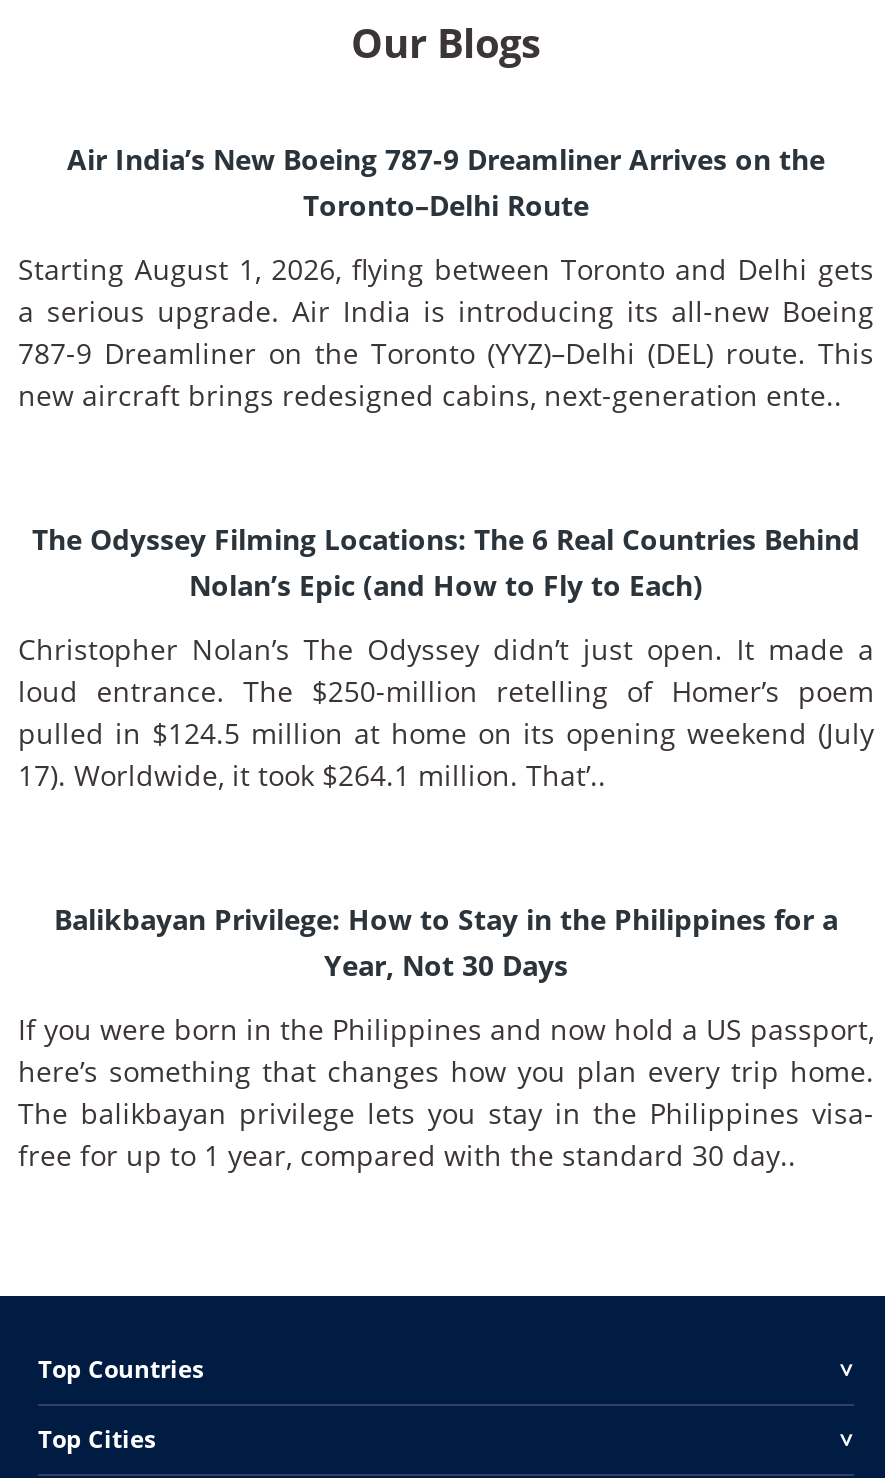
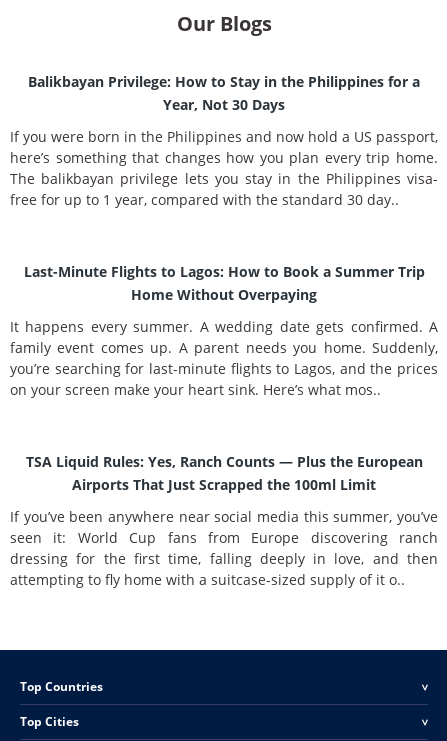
[18,141,874,415] Air India’s New Boeing 787-9 Dreamliner Arrives on the | Toronto–Delhi Route | Starting August 1, 2026, flying between Toronto and Delhi gets | a serious upgrade. Air India is introducing its all-new Boeing | 787-9 Dreamliner on the Toronto (YYZ)–Delhi (DEL) route. This | new aircraft brings redesigned cabins, next-generation ente.. -> none
[18,521,874,795] The Odyssey Filming Locations: The 6 Real Countries Behind | Nolan’s Epic (and How to Fly to Each) | Christopher Nolan’s The Odyssey didn’t just open. It made a | loud entrance. The $250-million retelling of Homer’s poem | pulled in $124.5 million at home on its opening weekend (July | 17). Worldwide, it took $264.1 million. That’.. -> none
moved [18,901,874,1175] -> [10,72,438,209]: Balikbayan Privilege: How to Stay in the Philippines for a | Year, Not 30 Days | If you were born in the Philippines and now hold a US passport, | here’s something that changes how you plan every trip home. | The balikbayan privilege lets you stay in the Philippines visa- | free for up to 1 year, compared with the standard 30 day..
none -> [10,262,438,399] Last-Minute Flights to Lagos: How to Book a Summer Trip | Home Without Overpaying | It happens every summer. A wedding date gets confirmed. A | family event comes up. A parent needs you home. Suddenly, | you’re searching for last-minute flights to Lagos, and the prices | on your screen make your heart sink. Here’s what mos..
none -> [10,452,438,589] TSA Liquid Rules: Yes, Ranch Counts — Plus the European | Airports That Just Scrapped the 100ml Limit | If you’ve been anywhere near social media this summer, you’ve | seen it: World Cup fans from Europe discovering ranch | dressing for the first time, falling deeply in love, and then | attempting to fly home with a suitcase-sized supply of it o..

